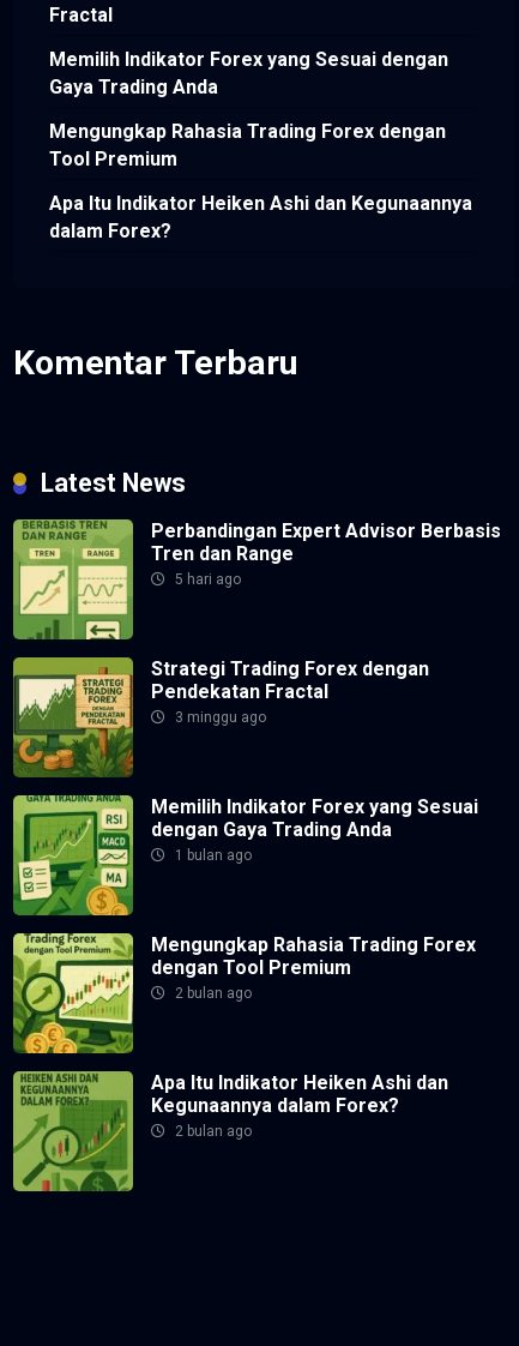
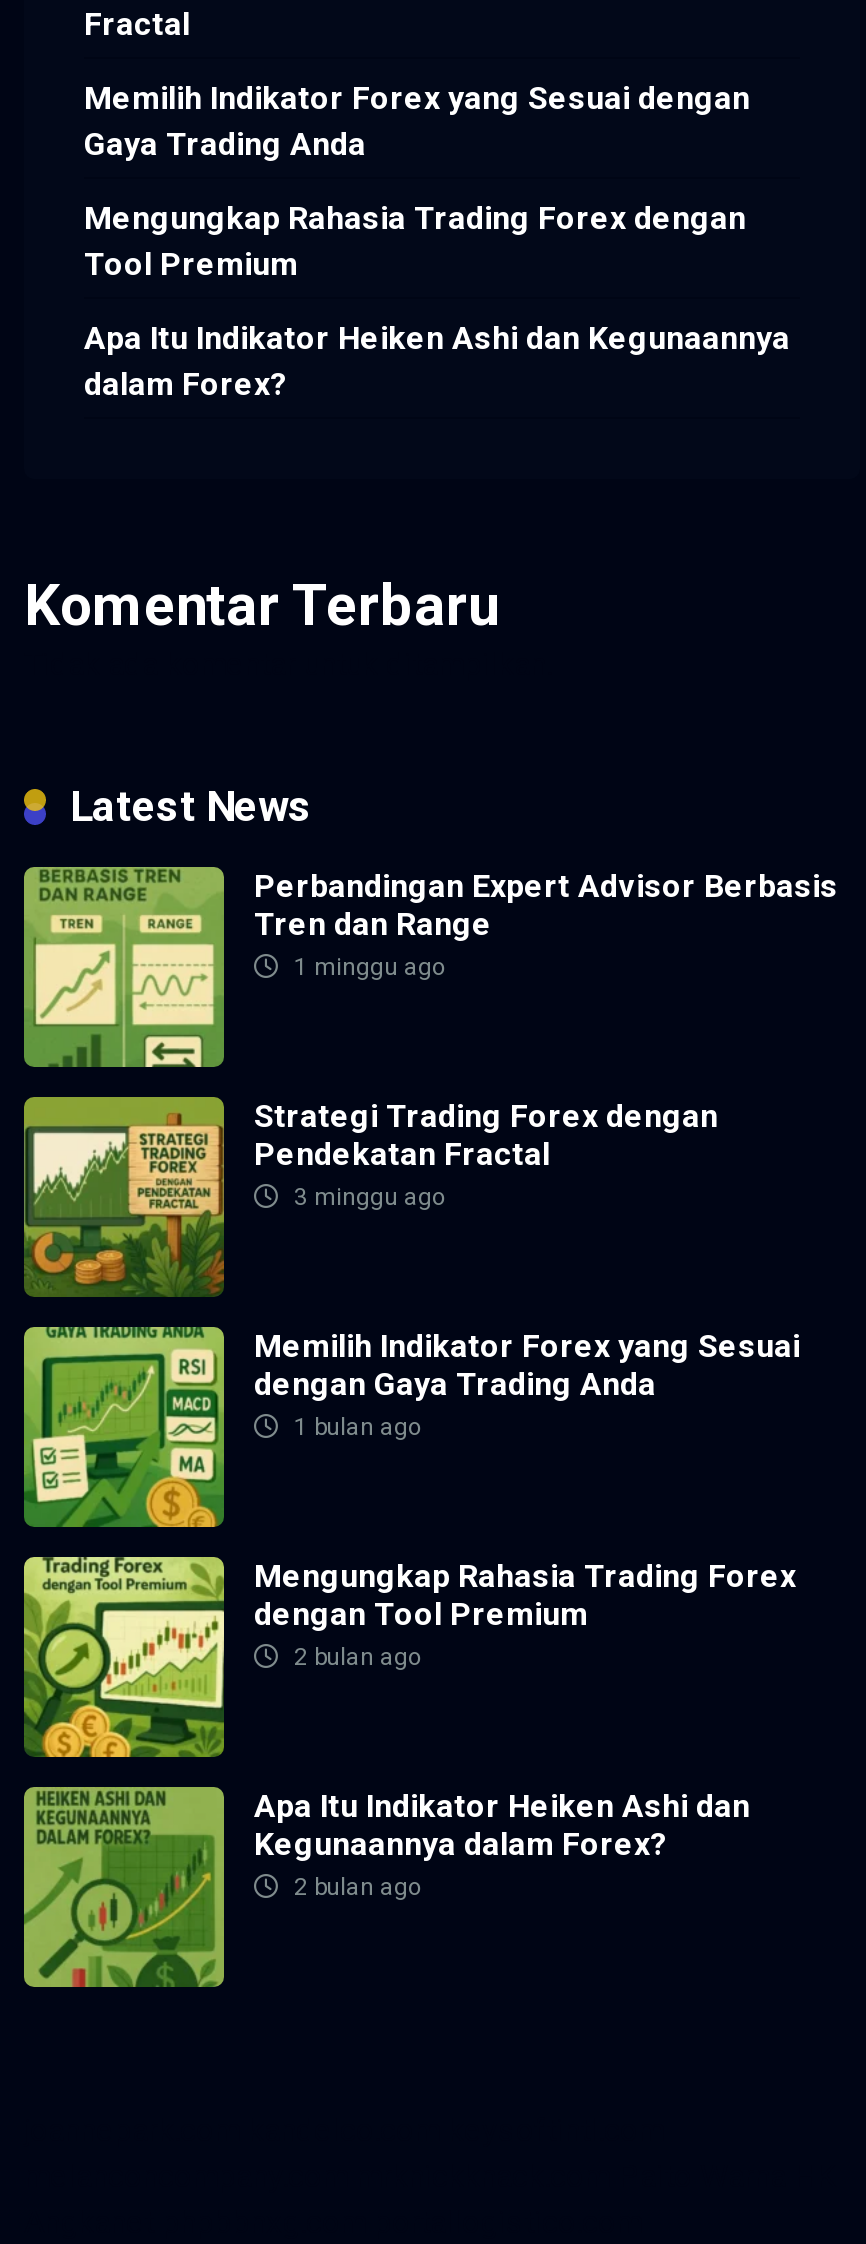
[171,571,241,588] 5 hari ago -> [288,952,446,980] 1 minggu ago

